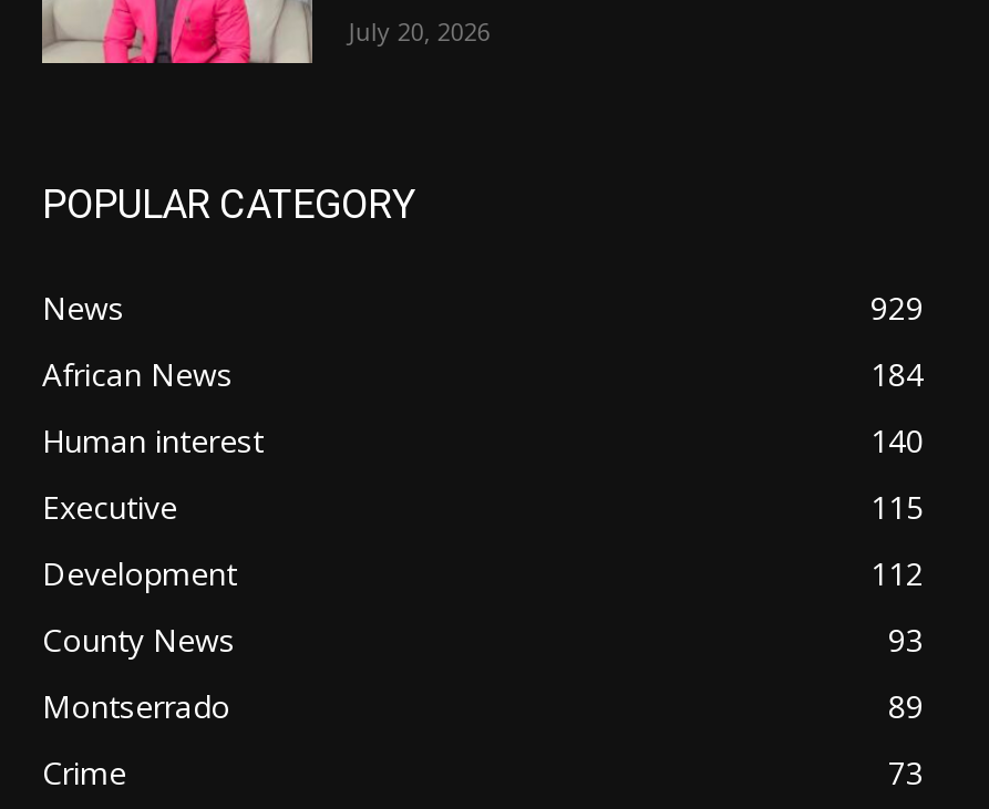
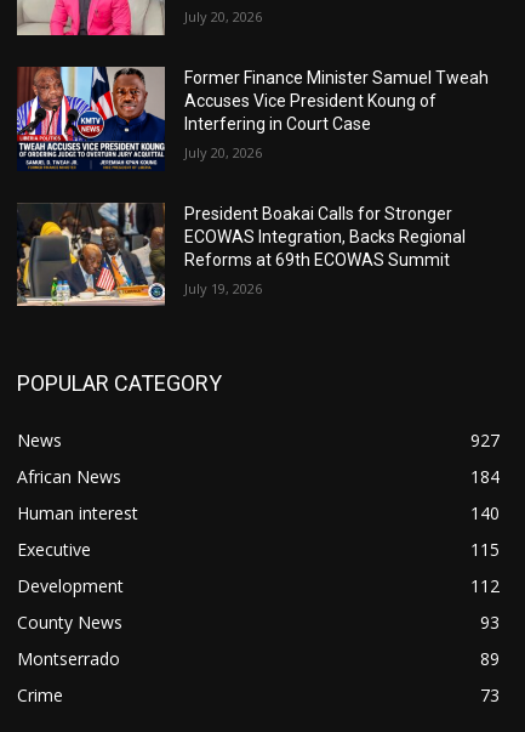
none -> [16,66,489,297] [image] | Former Finance Minister Samuel Tweah | Accuses Vice President Koung of | Interfering in Court Case | July 20, 2026 | President Boakai Calls for Stronger | ECOWAS Integration, Backs Regional | Reforms at 69th ECOWAS Summit | July 19, 2026
none -> [16,202,166,307] [image]
[870,287,924,329] 929 -> [470,429,500,452] 927

